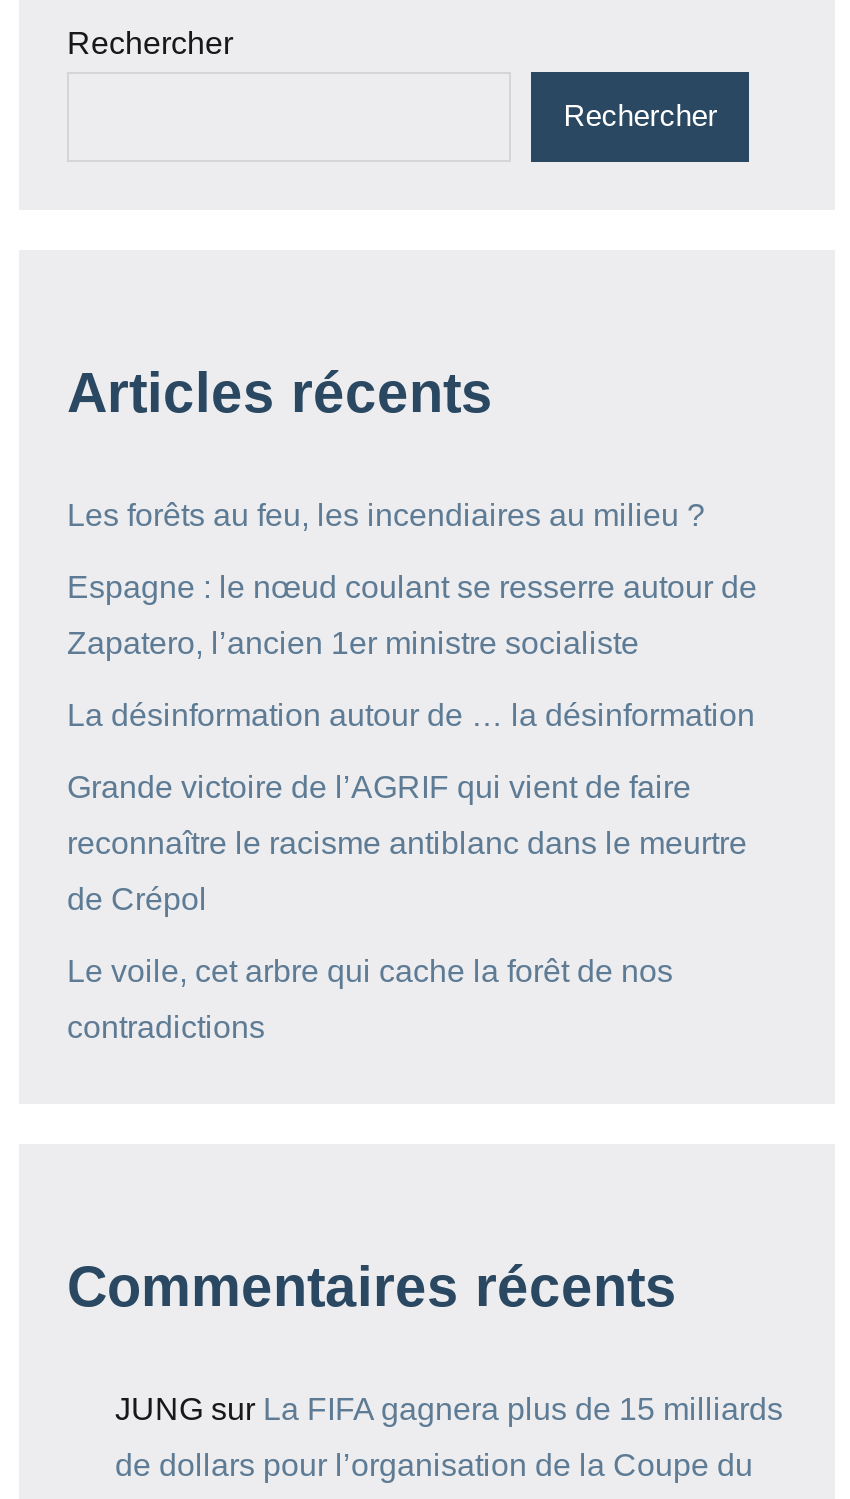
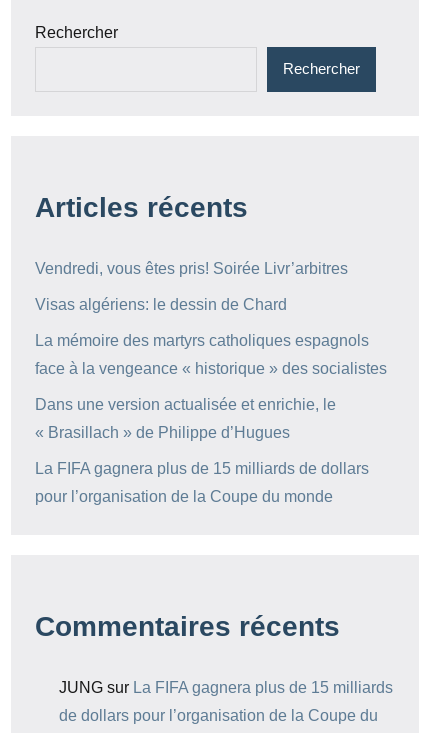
[67,498,757,1044] Les forêts au feu, les incendiaires au milieu ? | Espagne : le nœud coulant se resserre autour de | Zapatero, l’ancien 1er ministre socialiste | La désinformation autour de … la désinformation | Grande victoire de l’AGRIF qui vient de faire | reconnaître le racisme antiblanc dans le meurtre | de Crépol | Le voile, cet arbre qui cache la forêt de nos | contradictions -> [35,260,387,505] Vendredi, vous êtes pris! Soirée Livr’arbitres | Visas algériens: le dessin de Chard | La mémoire des martyrs catholiques espagnols | face à la vengeance « historique » des socialistes | Dans une version actualisée et enrichie, le | « Brasillach » de Philippe d’Hugues | La FIFA gagnera plus de 15 milliards de dollars | pour l’organisation de la Coupe du monde

